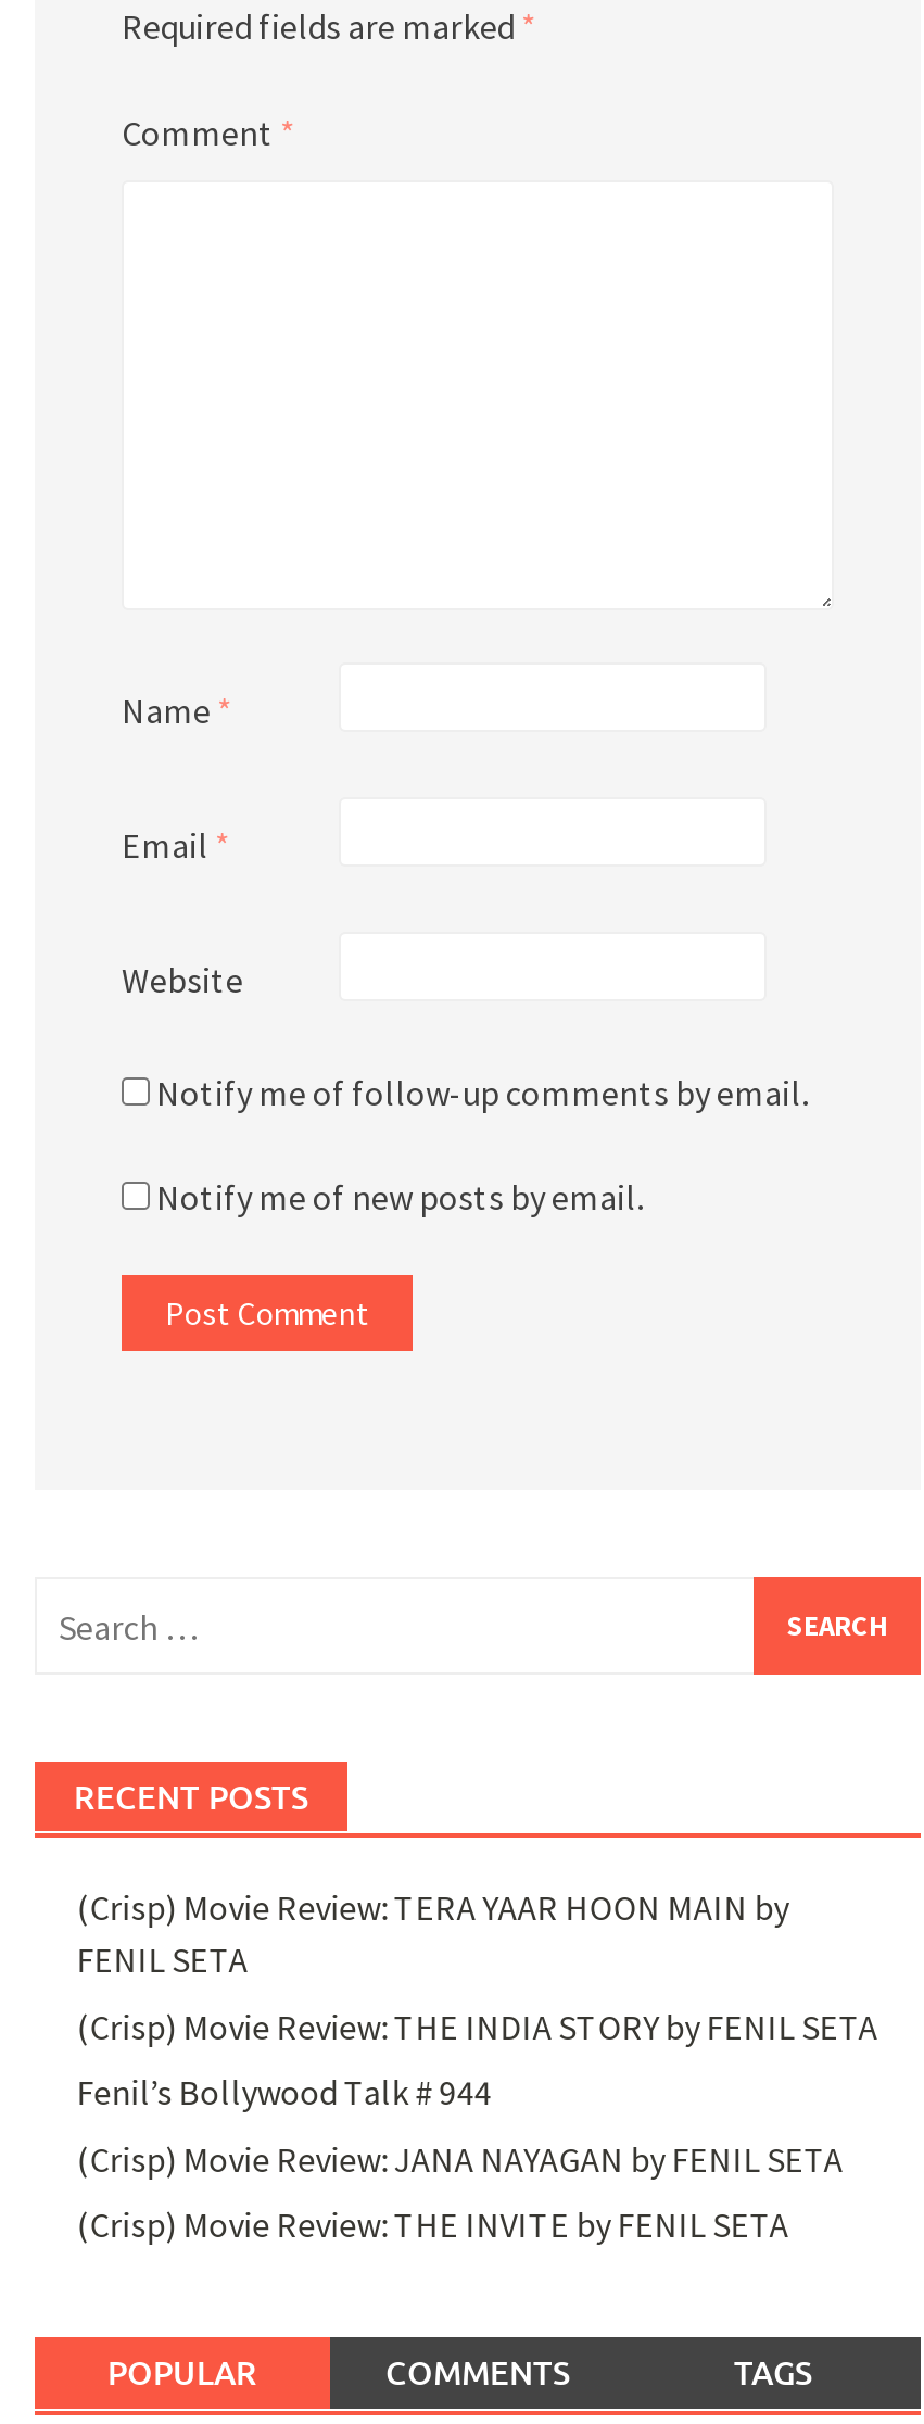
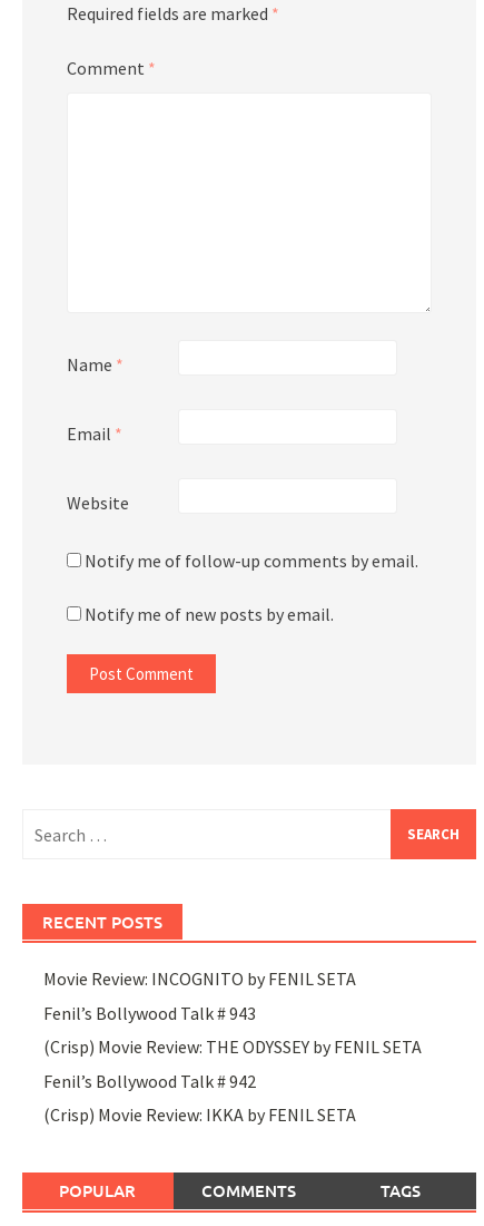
[76,1886,789,1982] (Crisp) Movie Review: TERA YAAR HOON MAIN by | FENIL SETA -> [44,968,356,990] Movie Review: INCOGNITO by FENIL SETA
[76,2005,878,2048] (Crisp) Movie Review: THE INDIA STORY by FENIL SETA -> [44,1002,256,1024] Fenil’s Bollywood Talk # 943
[76,2071,491,2114] Fenil’s Bollywood Talk # 944 -> [44,1036,422,1058] (Crisp) Movie Review: THE ODYSSEY by FENIL SETA
[76,2137,843,2180] (Crisp) Movie Review: JANA NAYAGAN by FENIL SETA -> [44,1070,256,1092] Fenil’s Bollywood Talk # 942
[76,2202,789,2246] (Crisp) Movie Review: THE INVITE by FENIL SETA -> [44,1103,356,1126] (Crisp) Movie Review: IKKA by FENIL SETA

